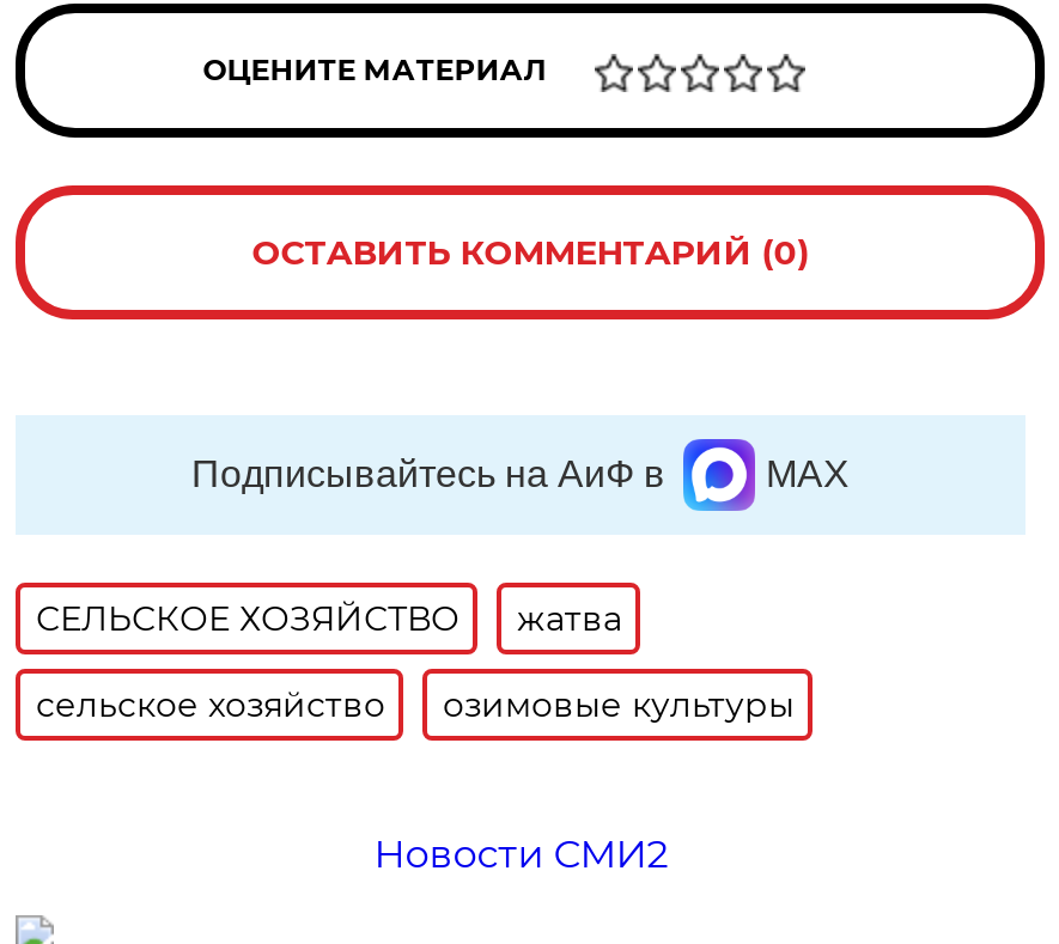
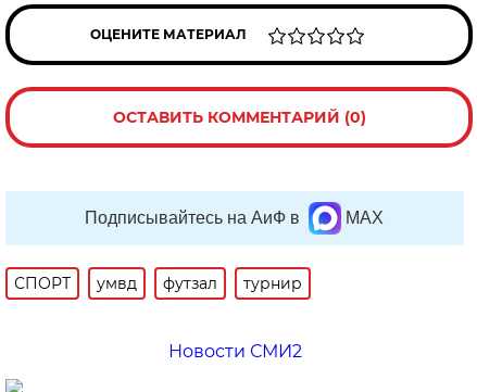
[36,597,794,726] СЕЛЬСКОЕ ХОЗЯЙСТВО | жатва | сельское хозяйство | озимовые культуры -> [15,274,302,293] СПОРТ | умвд | футзал | турнир

